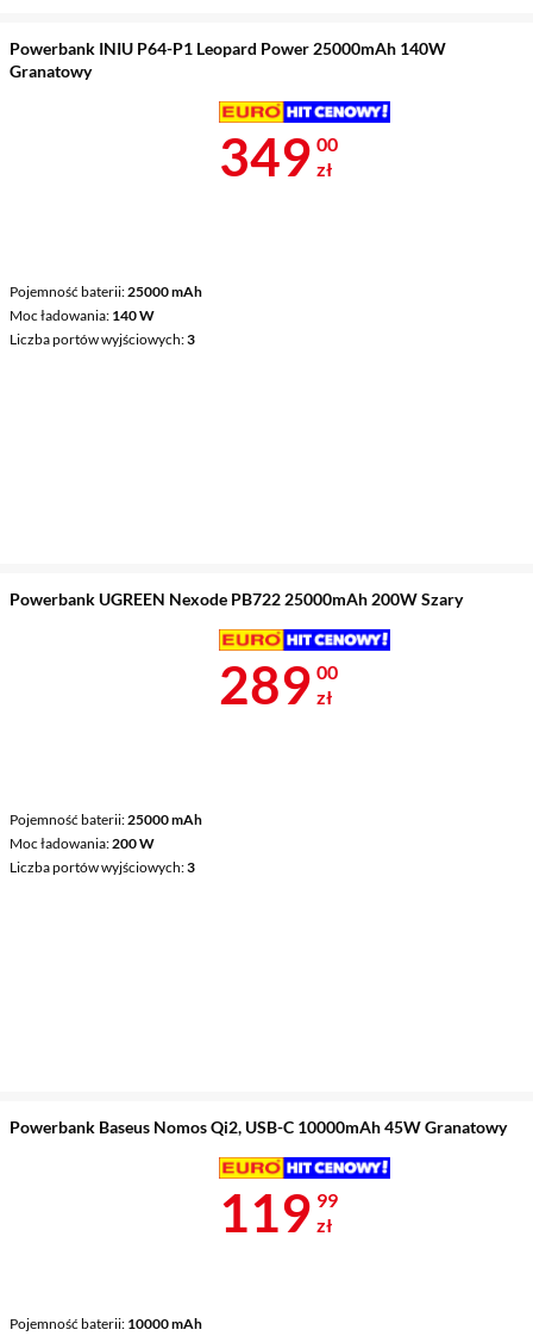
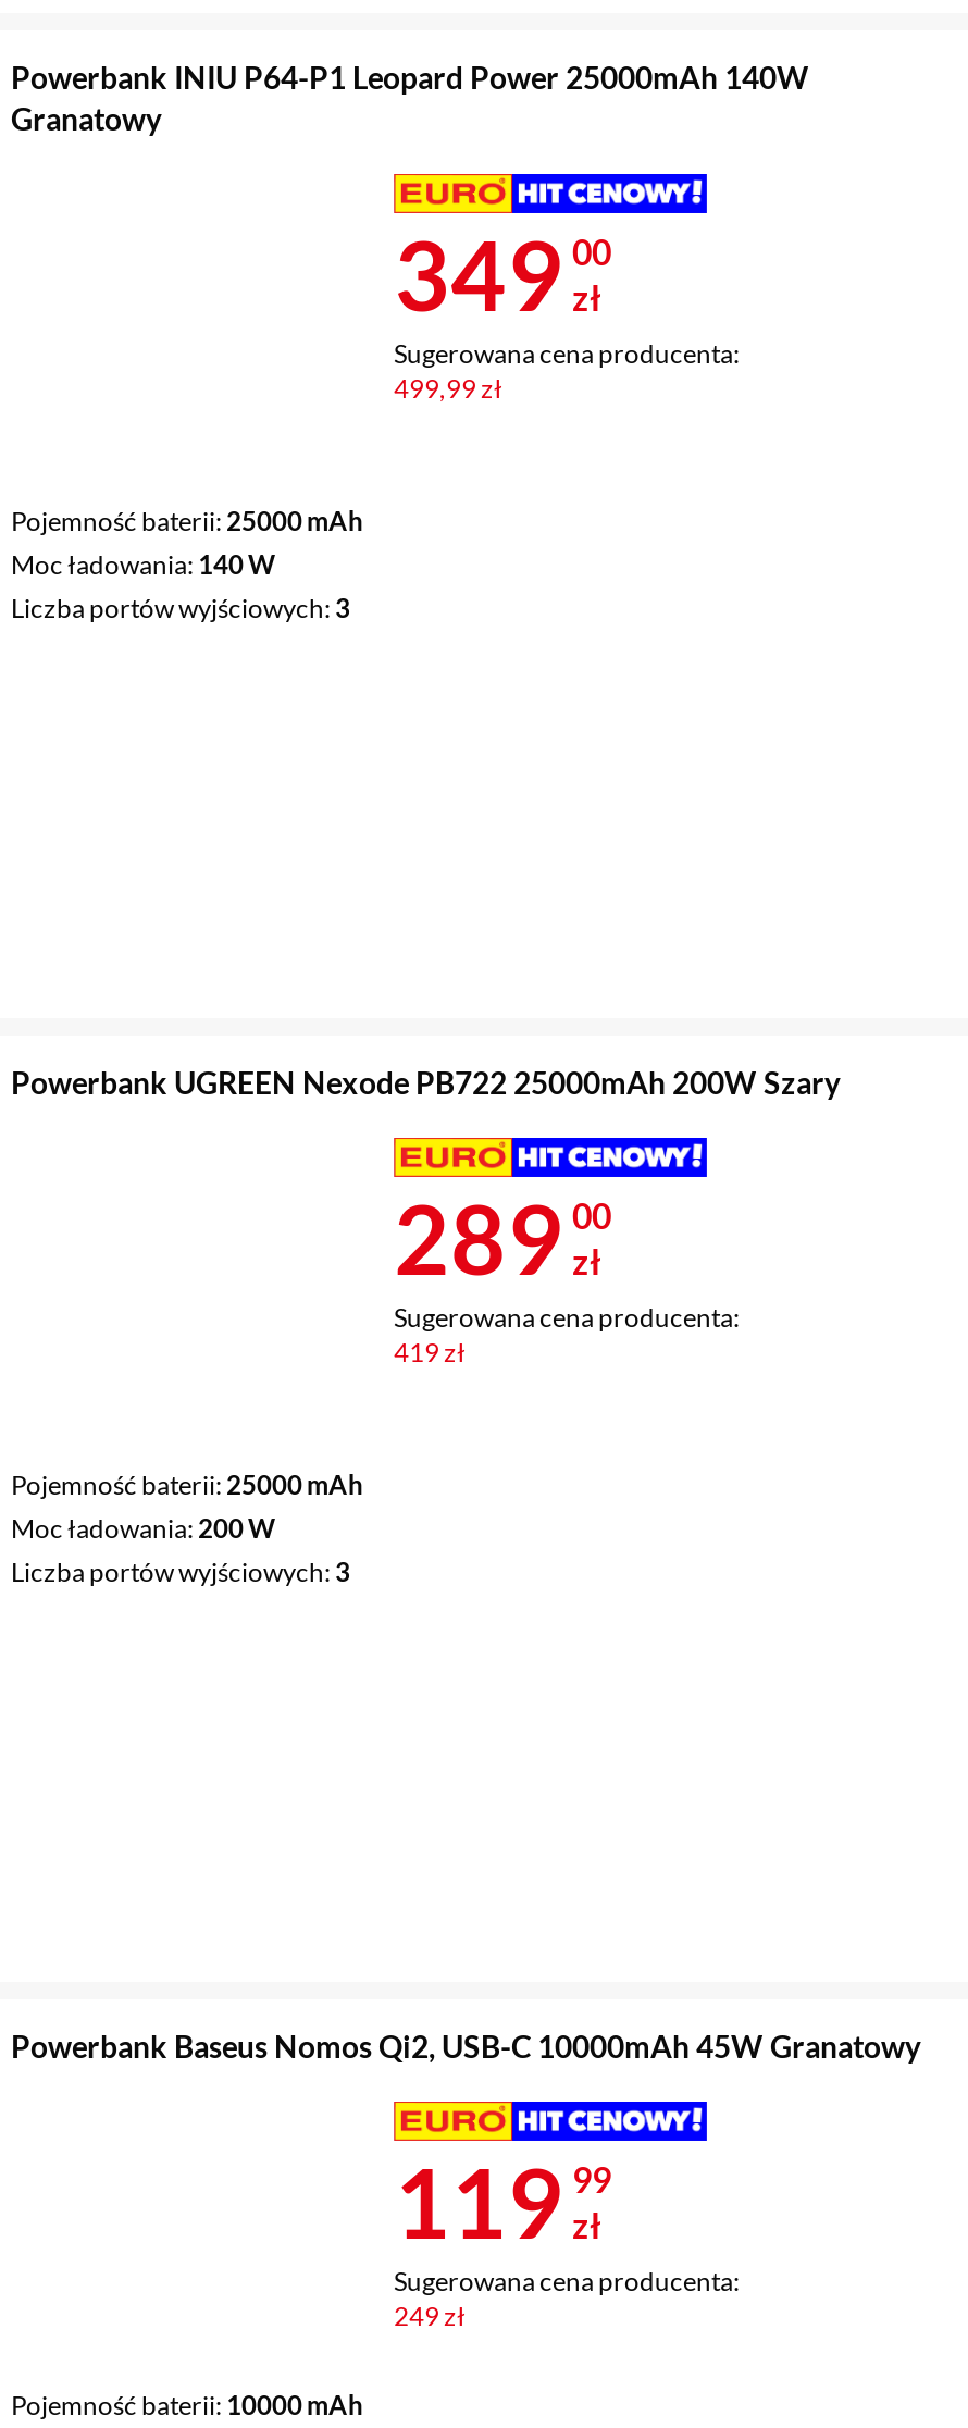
none -> [394,337,740,404] Sugerowana cena producenta: | 499,99 zł
none -> [394,1301,740,1368] Sugerowana cena producenta: | 419 zł
none -> [394,2265,740,2332] Sugerowana cena producenta: | 249 zł

